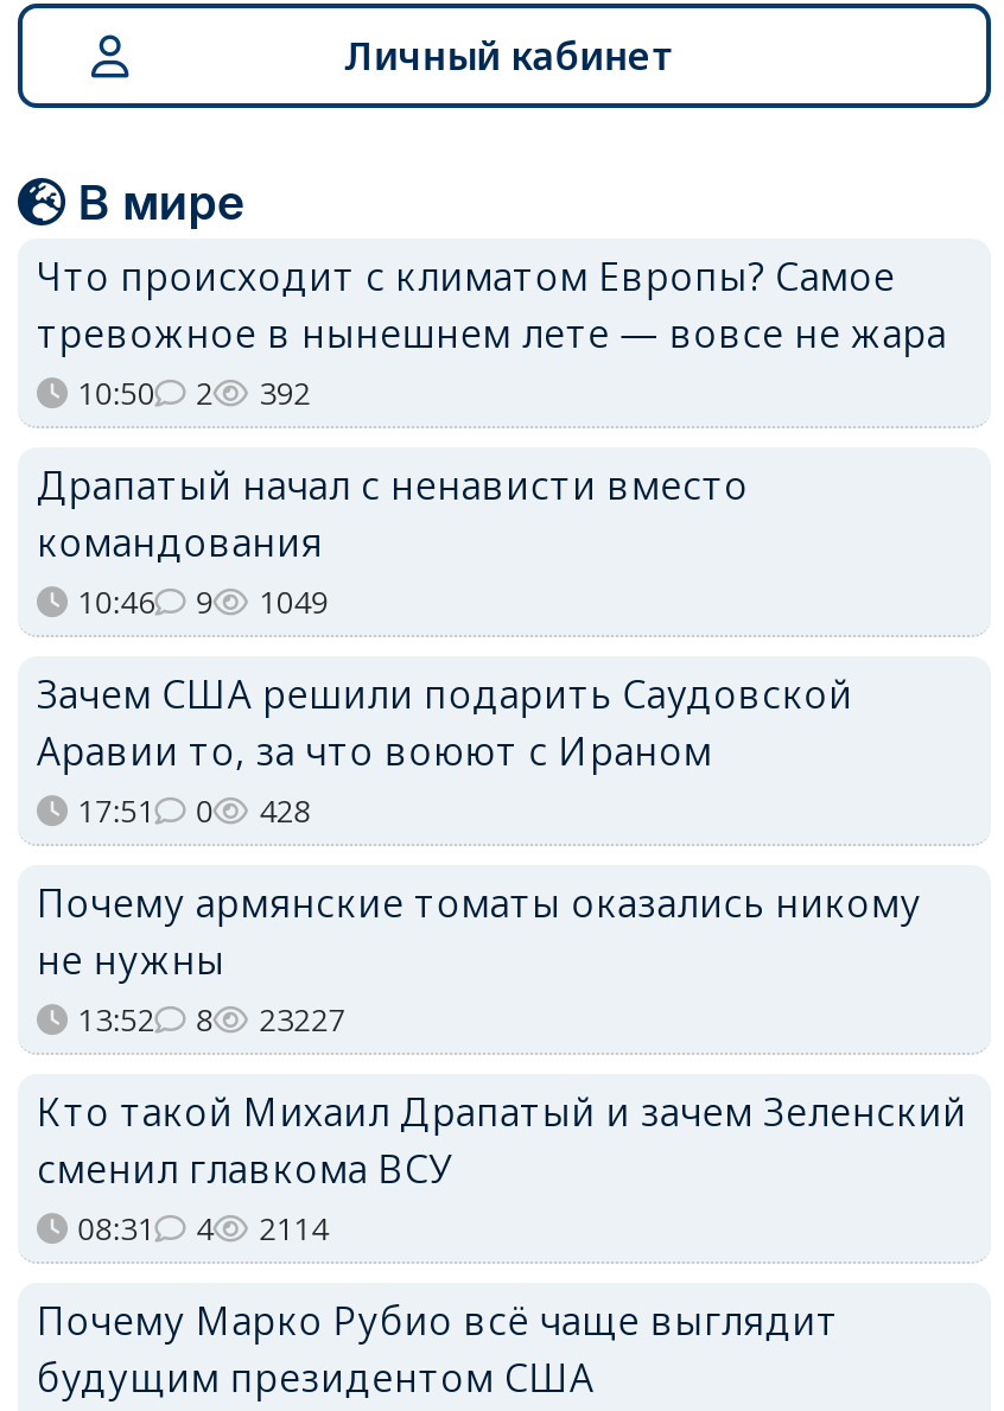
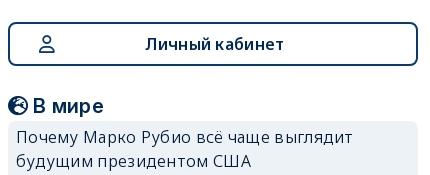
[37,250,967,1250] Что происходит с климатом Европы? Самое | тревожное в нынешнем лете — вовсе не жара | 10:50 | 2 | 392 | Драпатый начал с ненависти вместо | командования | 10:46 | 9 | 1049 | Зачем США решили подарить Саудовской | Аравии то, за что воюют с Ираном | 17:51 | 0 | 428 | Почему армянские томаты оказались никому | не нужны | 13:52 | 8 | 23227 | Кто такой Михаил Драпатый и зачем Зеленский | сменил главкома ВСУ | 08:31 | 4 | 2114 -> none

